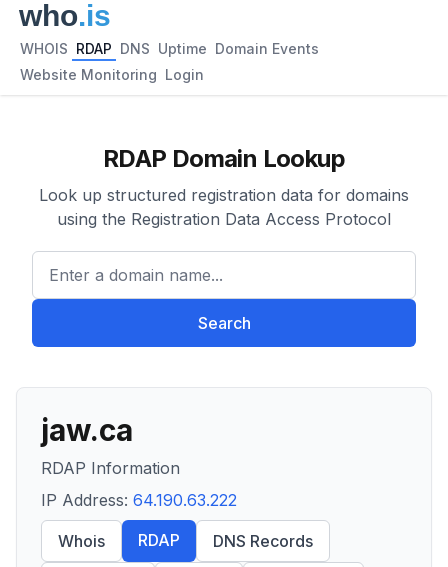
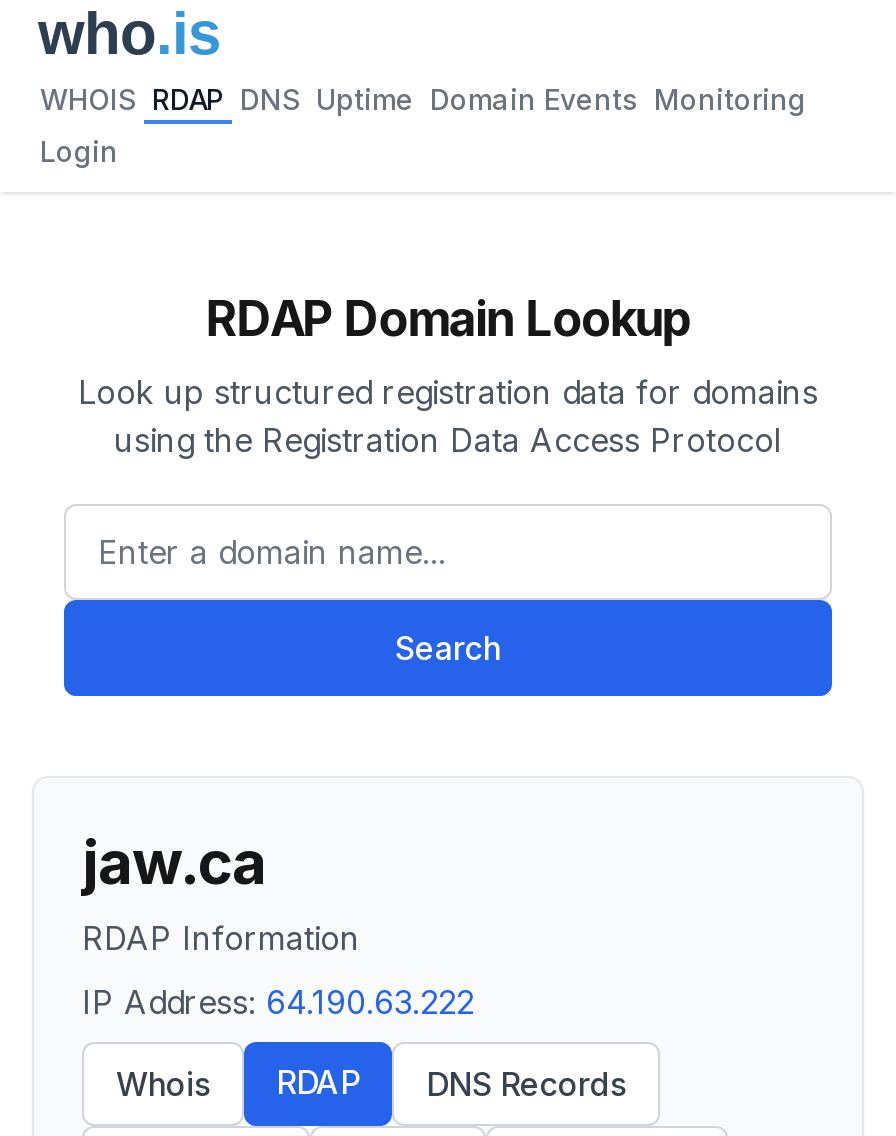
[20,40,319,57] WHOIS RDAP DNS Uptime Domain Events -> [40,82,806,116] WHOIS RDAP DNS Uptime Domain Events Monitoring
[20,66,204,83] Website Monitoring Login -> [40,134,118,168] Login

